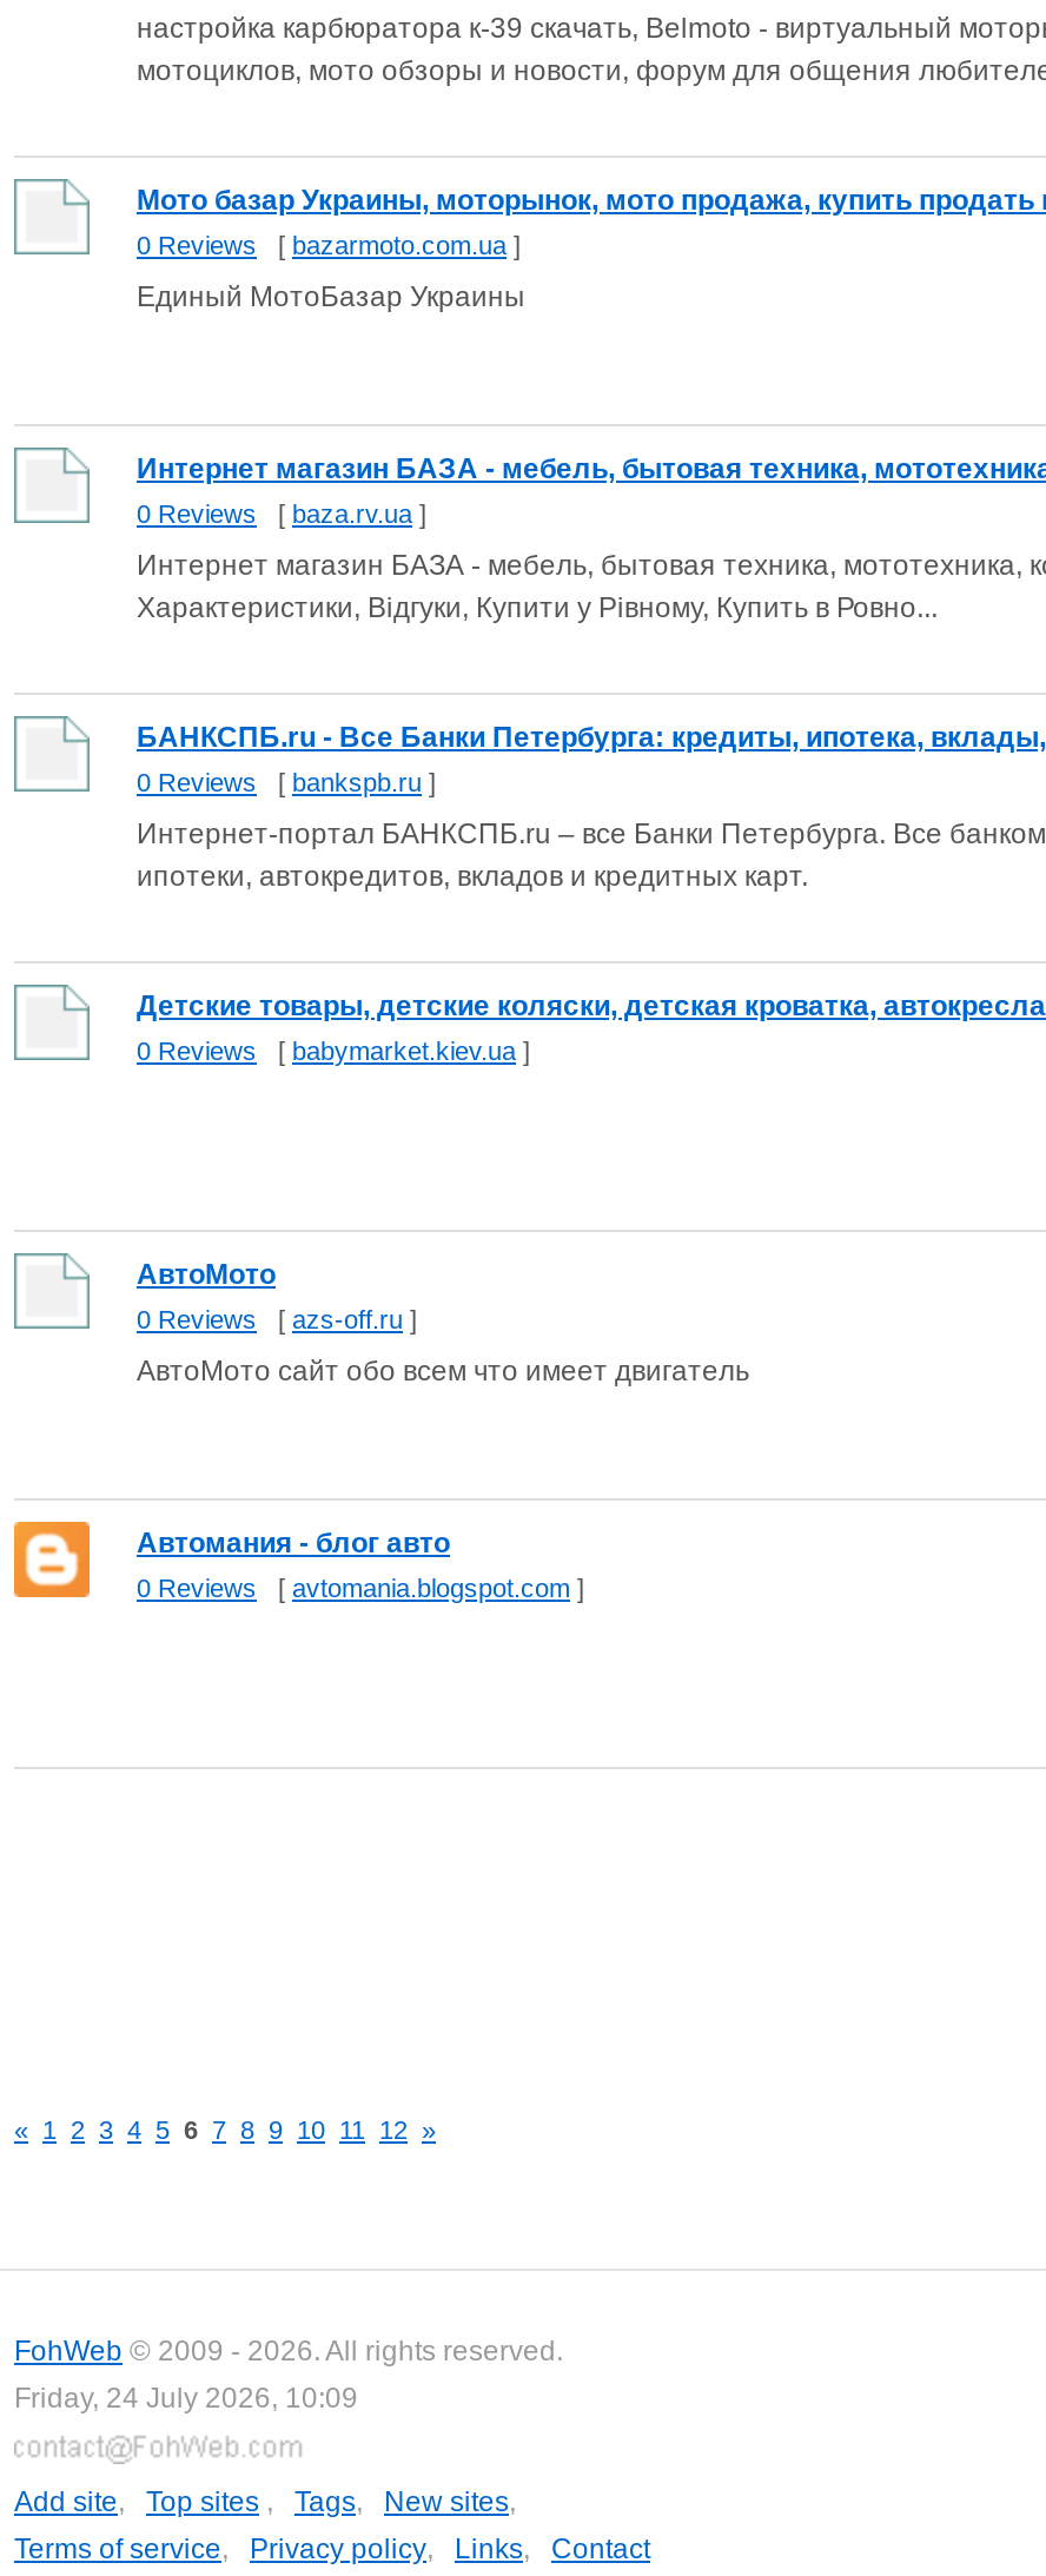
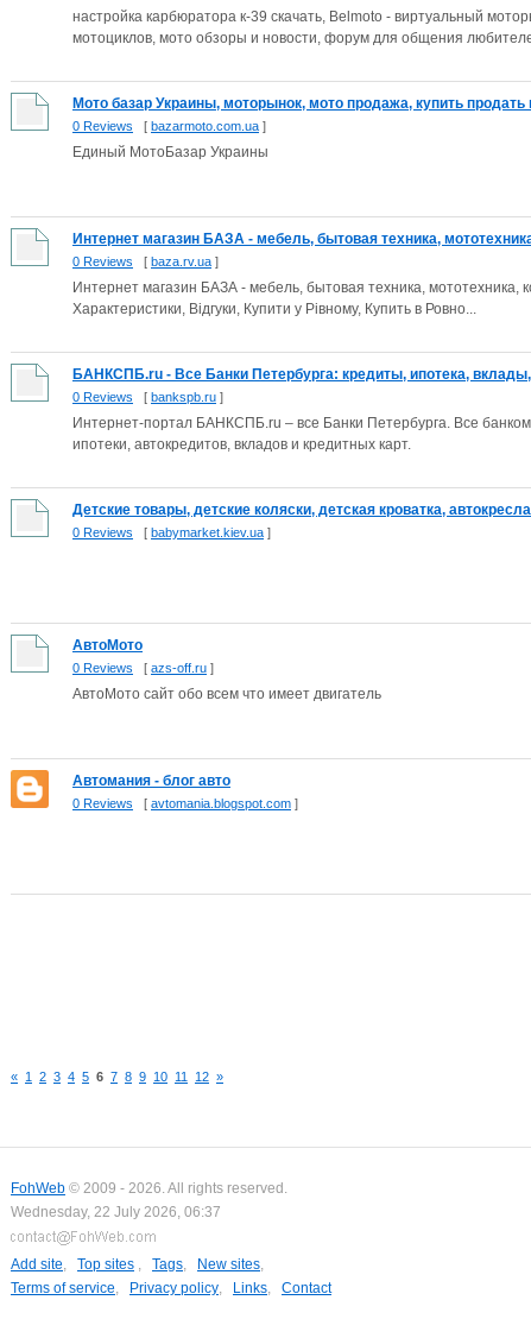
[14,2382,358,2415] Friday, 24 July 2026, 10:09 -> [11,1204,221,1220] Wednesday, 22 July 2026, 06:37

